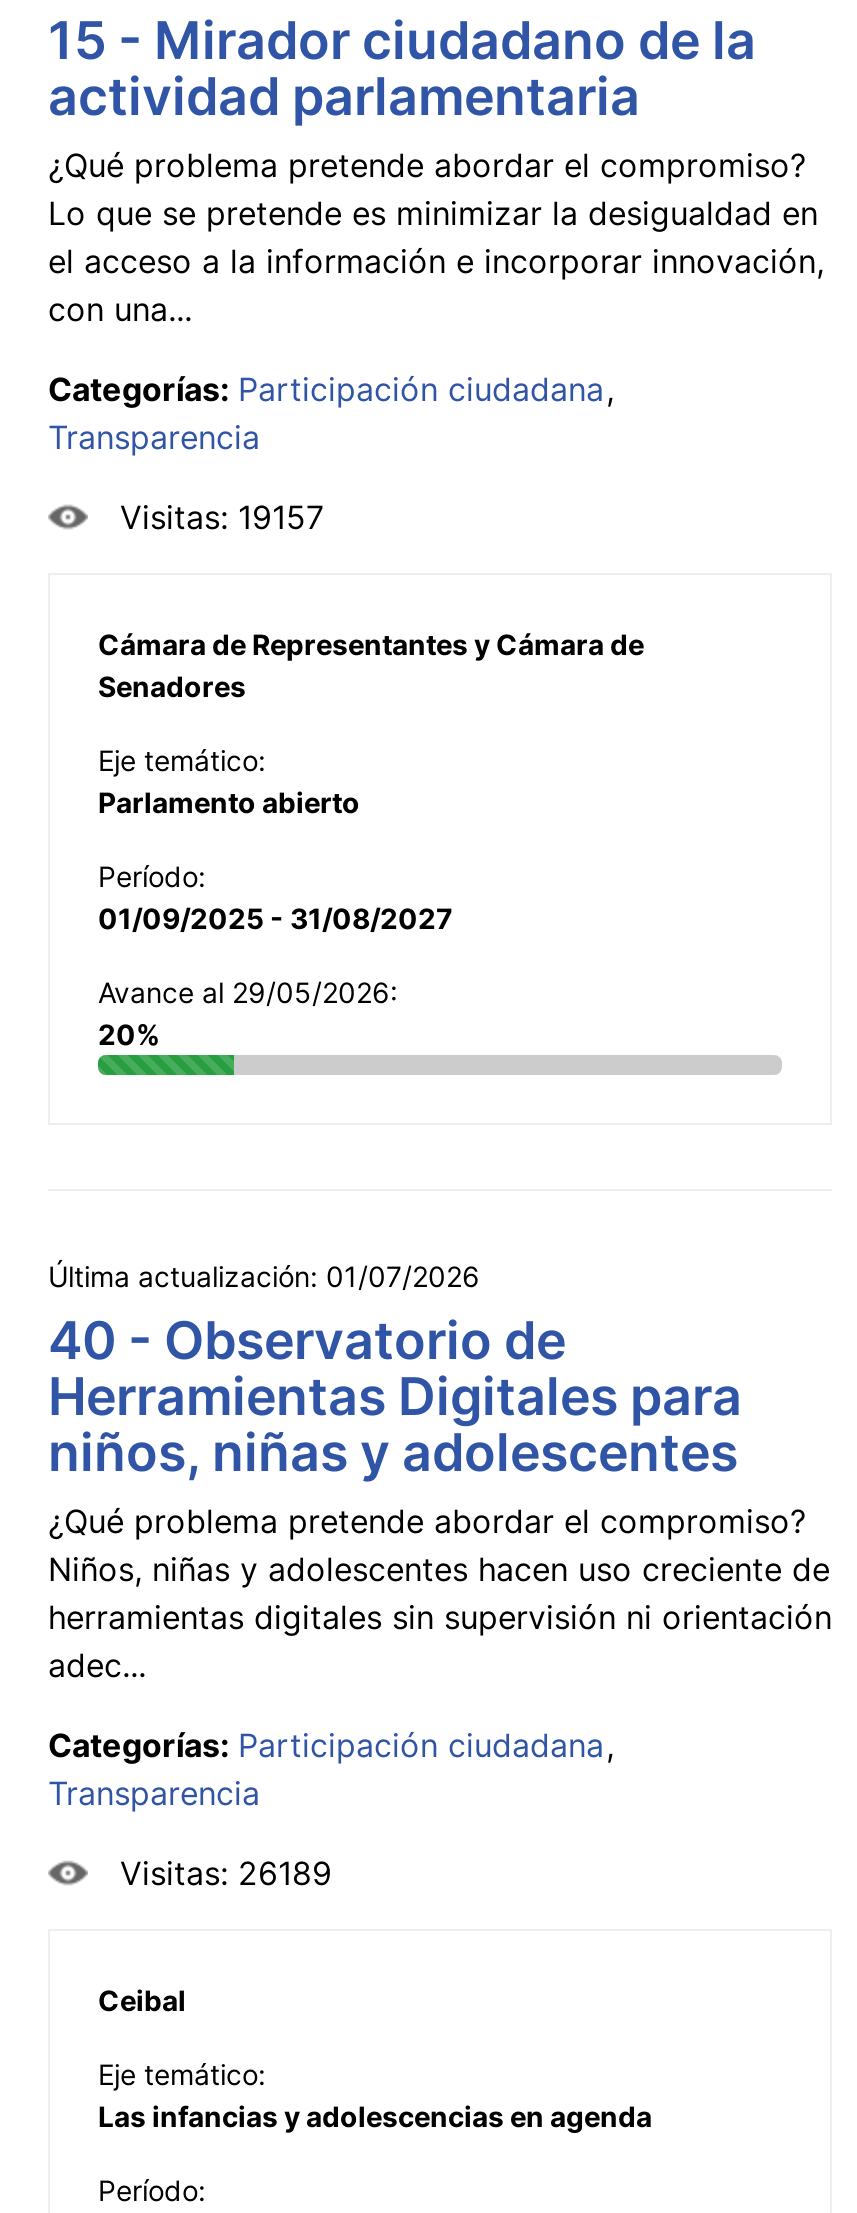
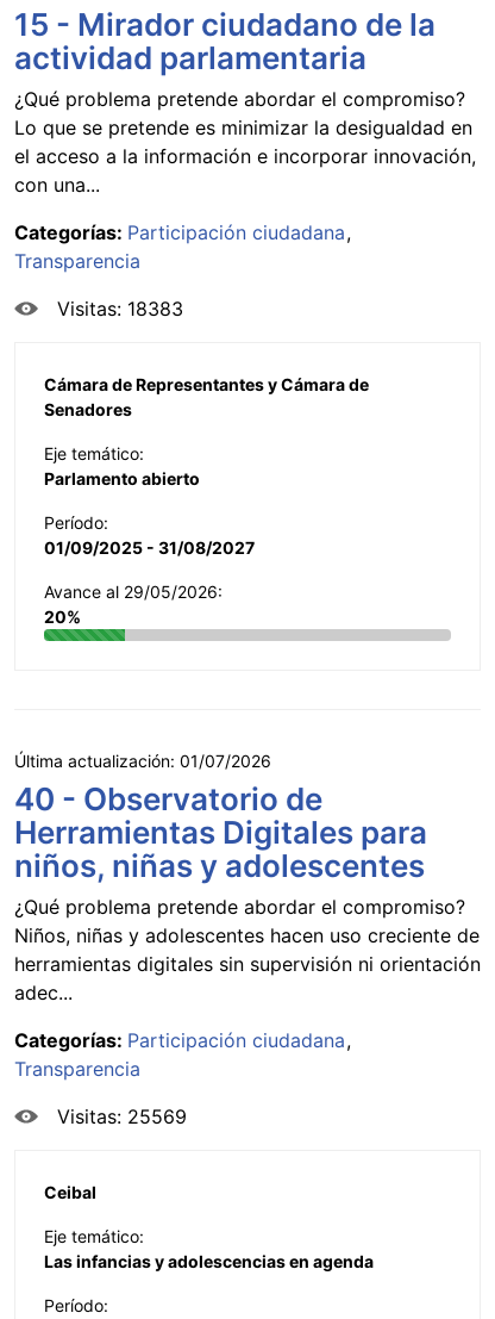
[120,497,324,537] Visitas: 19157 -> [57,296,183,320] Visitas: 18383
[120,1853,332,1893] Visitas: 26189 -> [57,1104,187,1128] Visitas: 25569

